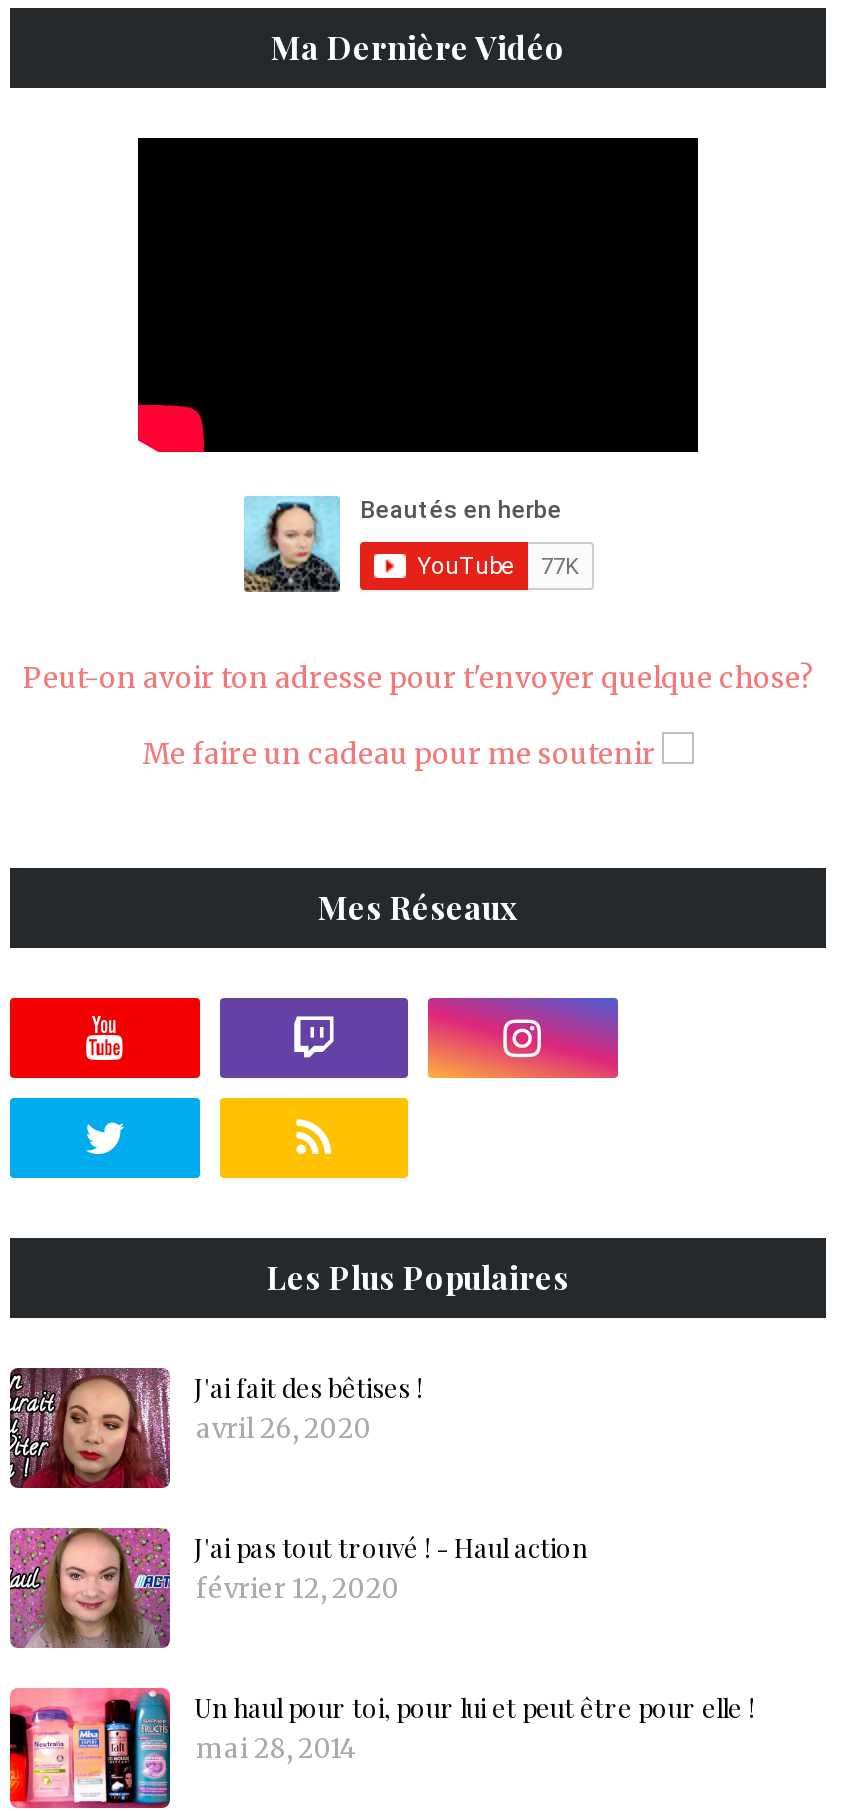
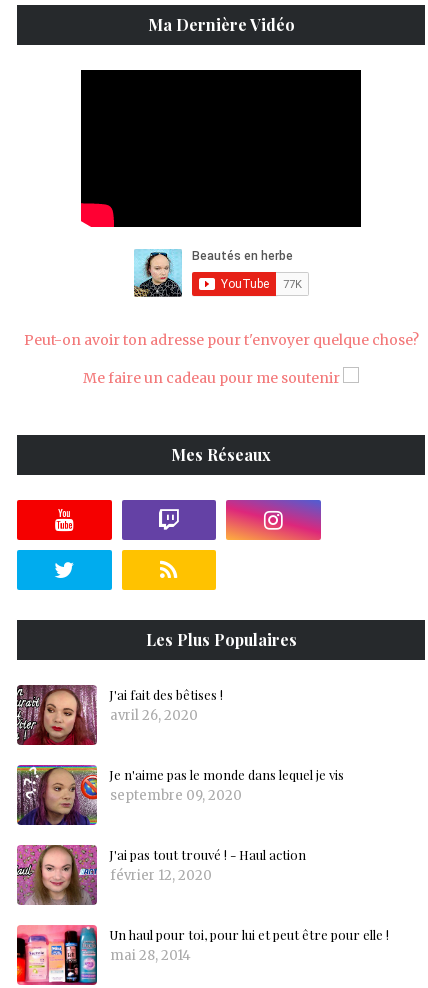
none -> [17,765,344,825] [image] | Je n'aime pas le monde dans lequel je vis | septembre 09, 2020

